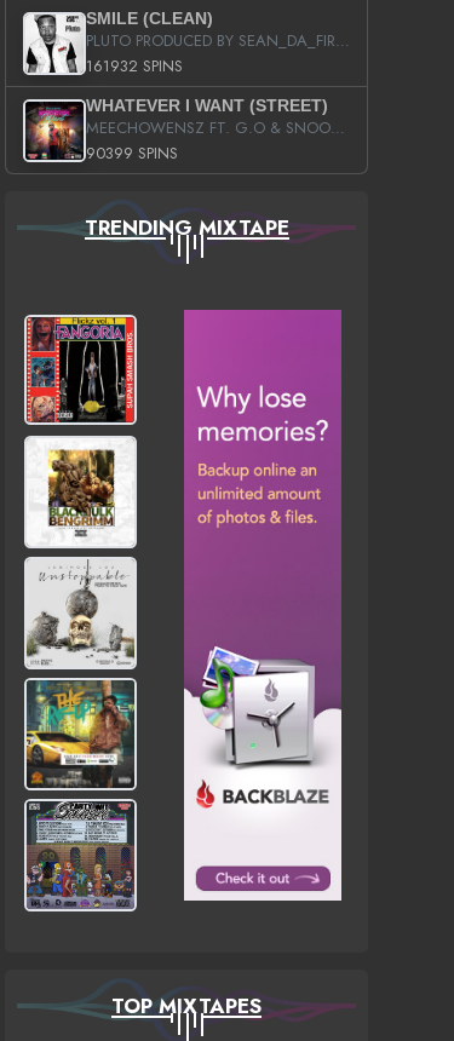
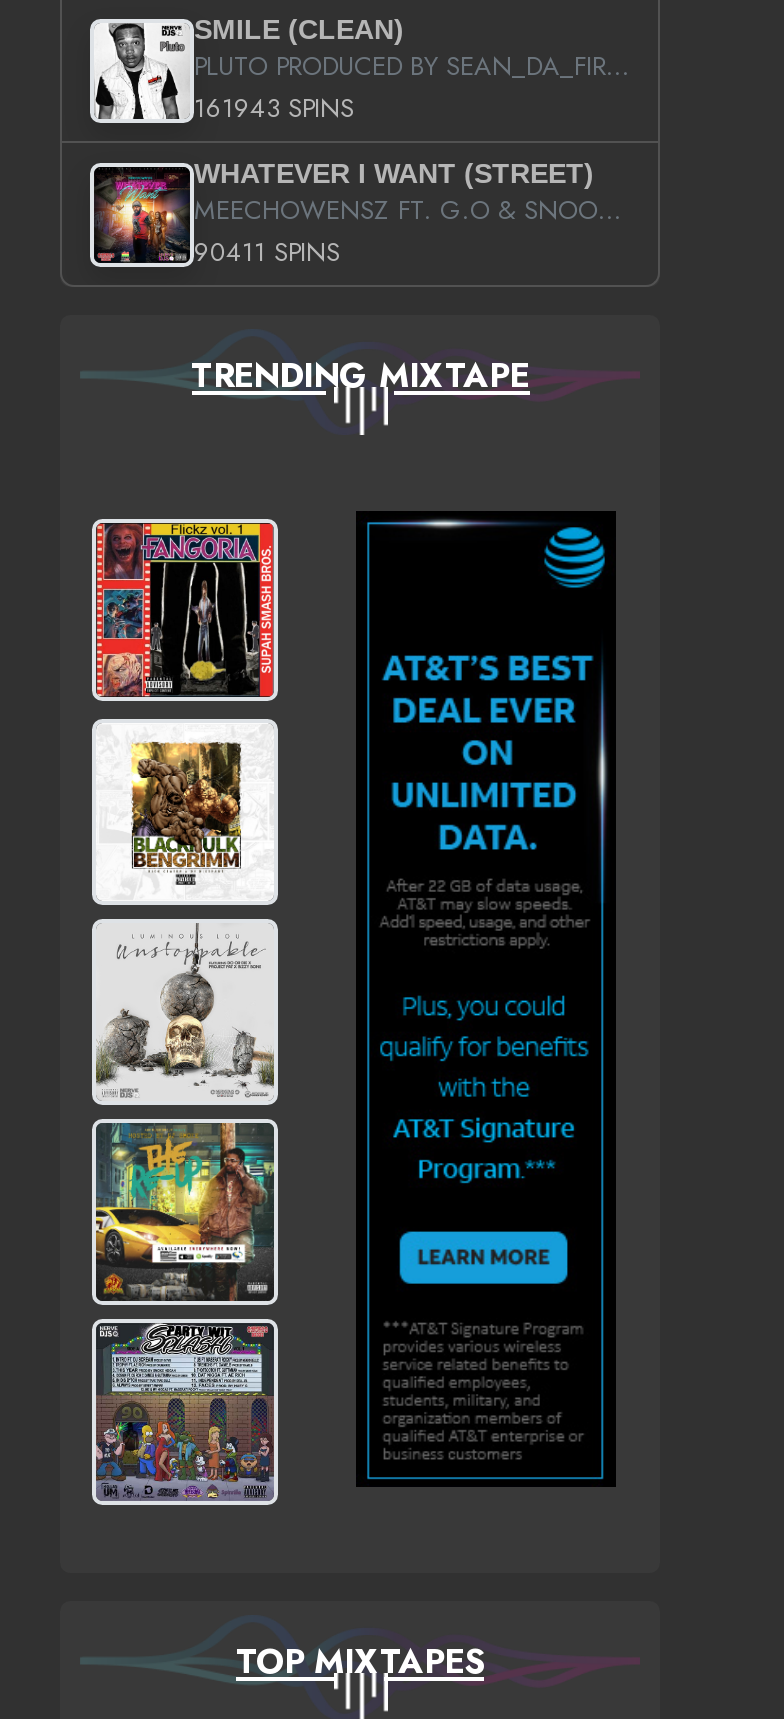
[86,54,183,77] 161932 SPINS -> [194,89,354,127] 161943 SPINS
[86,142,178,165] 90399 SPINS -> [194,233,340,271] 90411 SPINS
[183,309,343,902] [image] -> [356,511,616,1487] [image]

